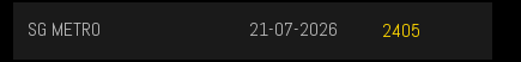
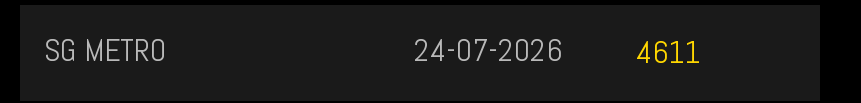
[249,18,338,42] 21-07-2026 -> [414,32,562,72] 24-07-2026
[382,19,420,43] 2405 -> [636,33,700,73] 4611

